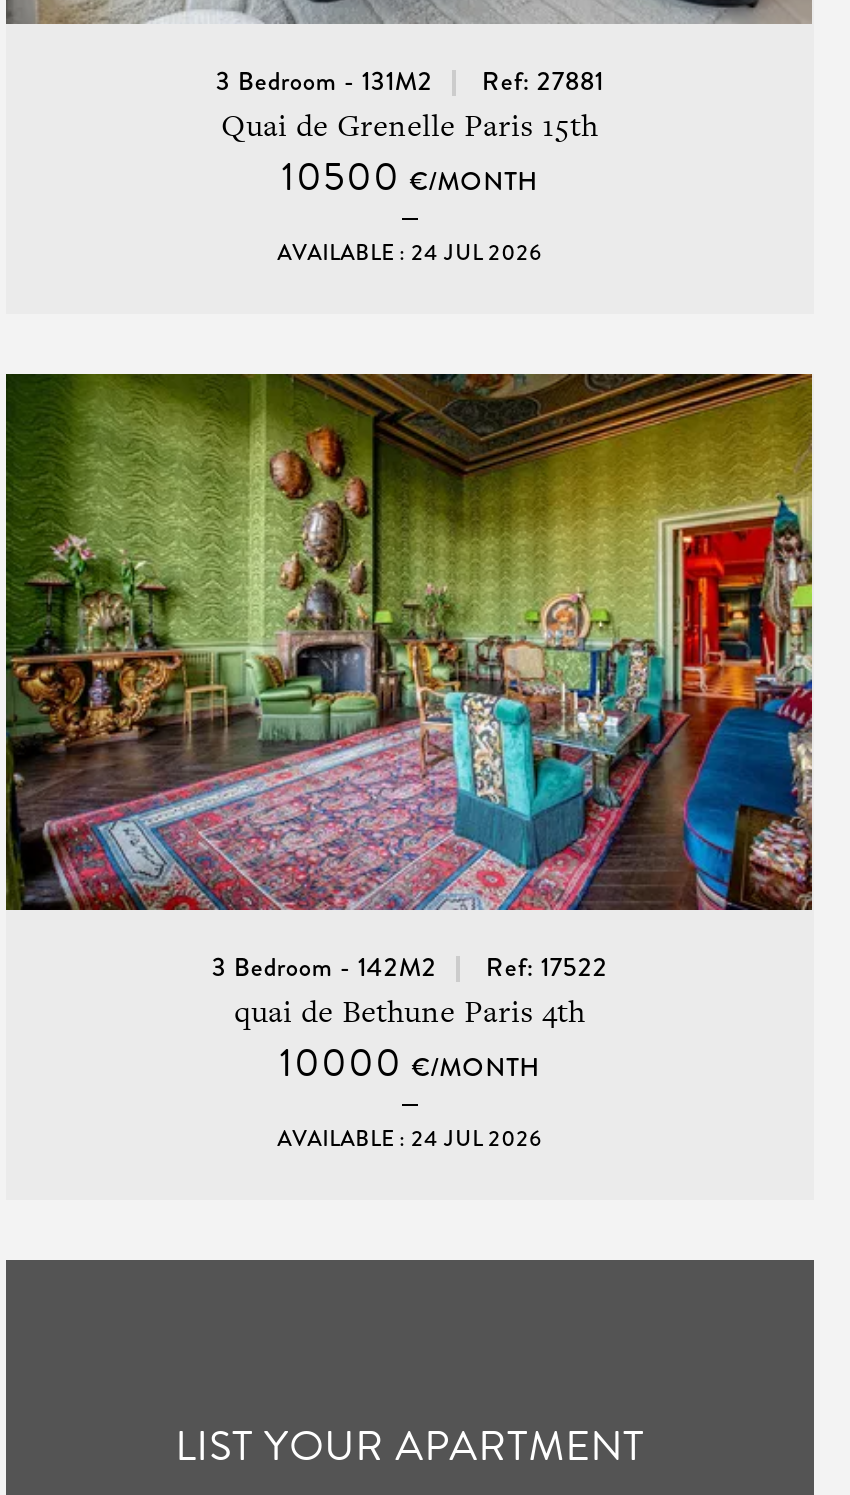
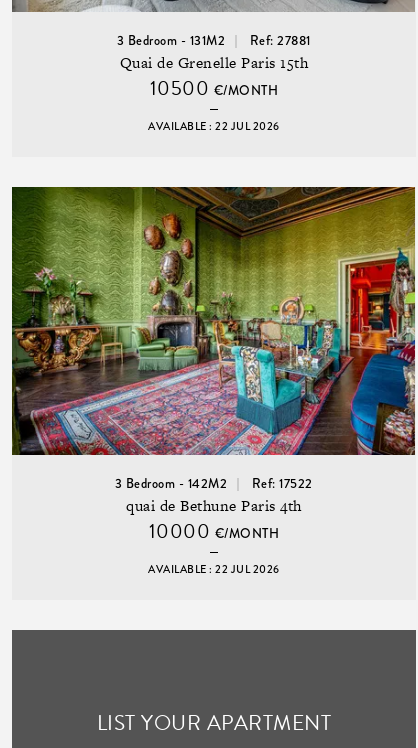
[277,237,542,267] AVAILABLE : 24 JUL 2026 -> [148,118,280,133] AVAILABLE : 22 JUL 2026
[277,1123,542,1153] AVAILABLE : 24 JUL 2026 -> [148,561,280,576] AVAILABLE : 22 JUL 2026

